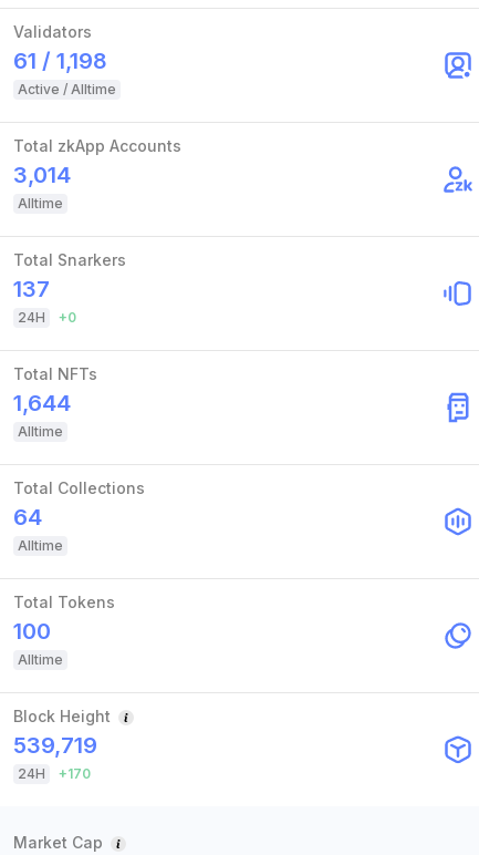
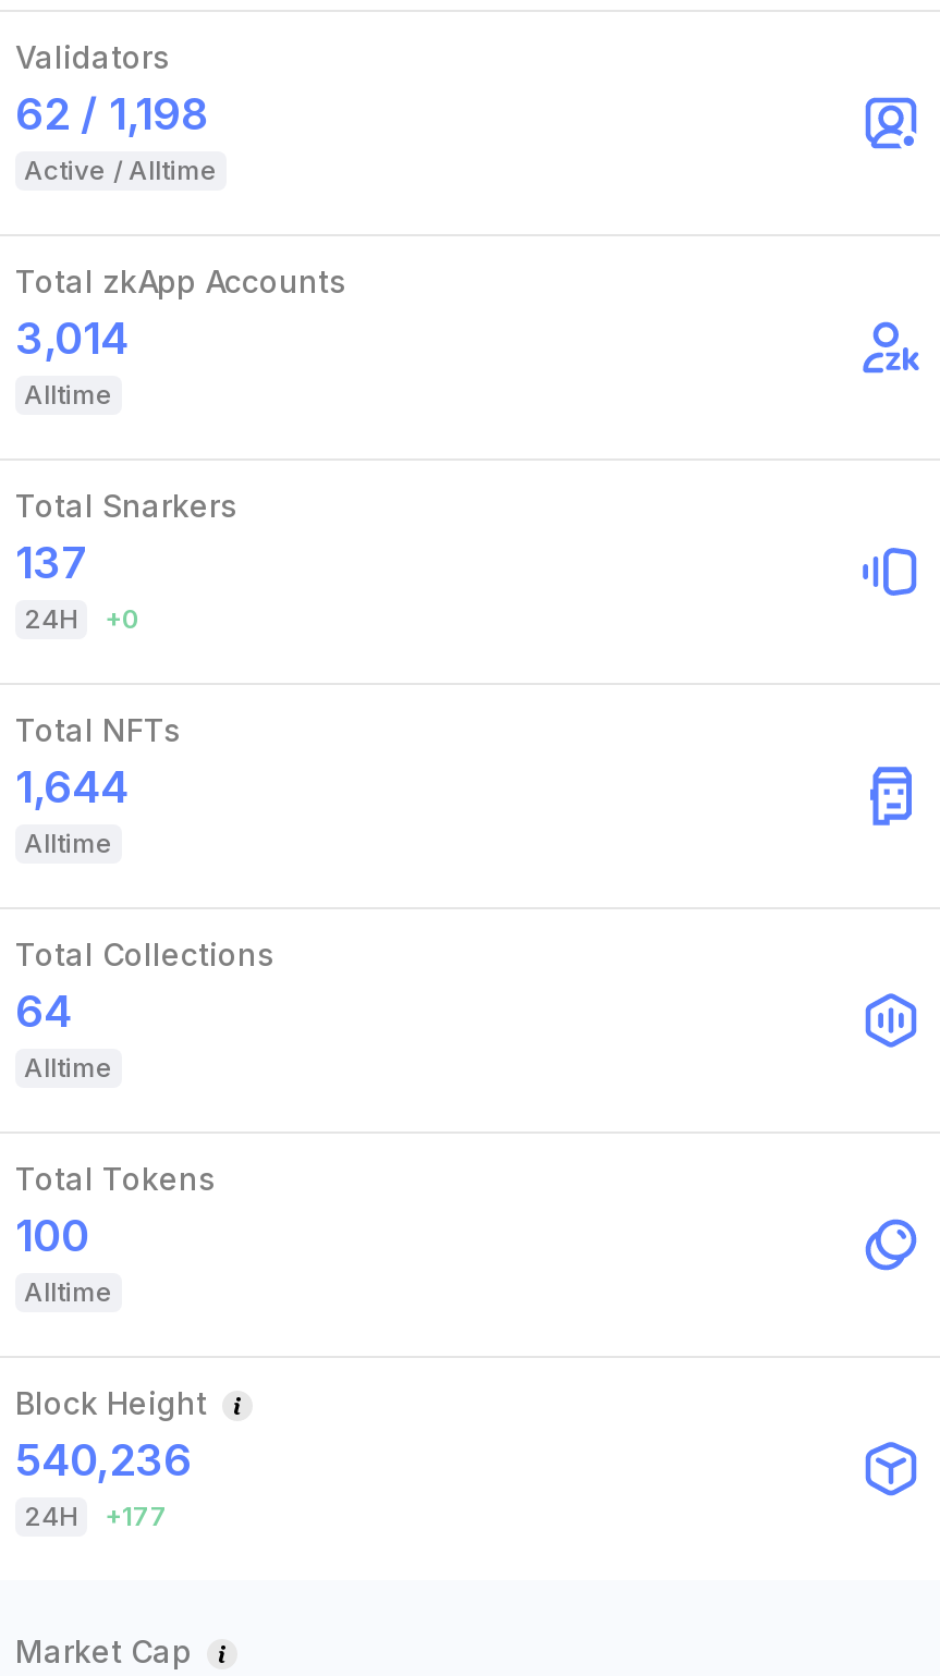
[13,48,107,74] 61 / 1,198 -> [15,88,209,140] 62 / 1,198
[13,732,97,759] 539,719 -> [15,1434,192,1487] 540,236
[18,765,91,782] 24H +170 -> [24,1500,168,1532] 24H +177

